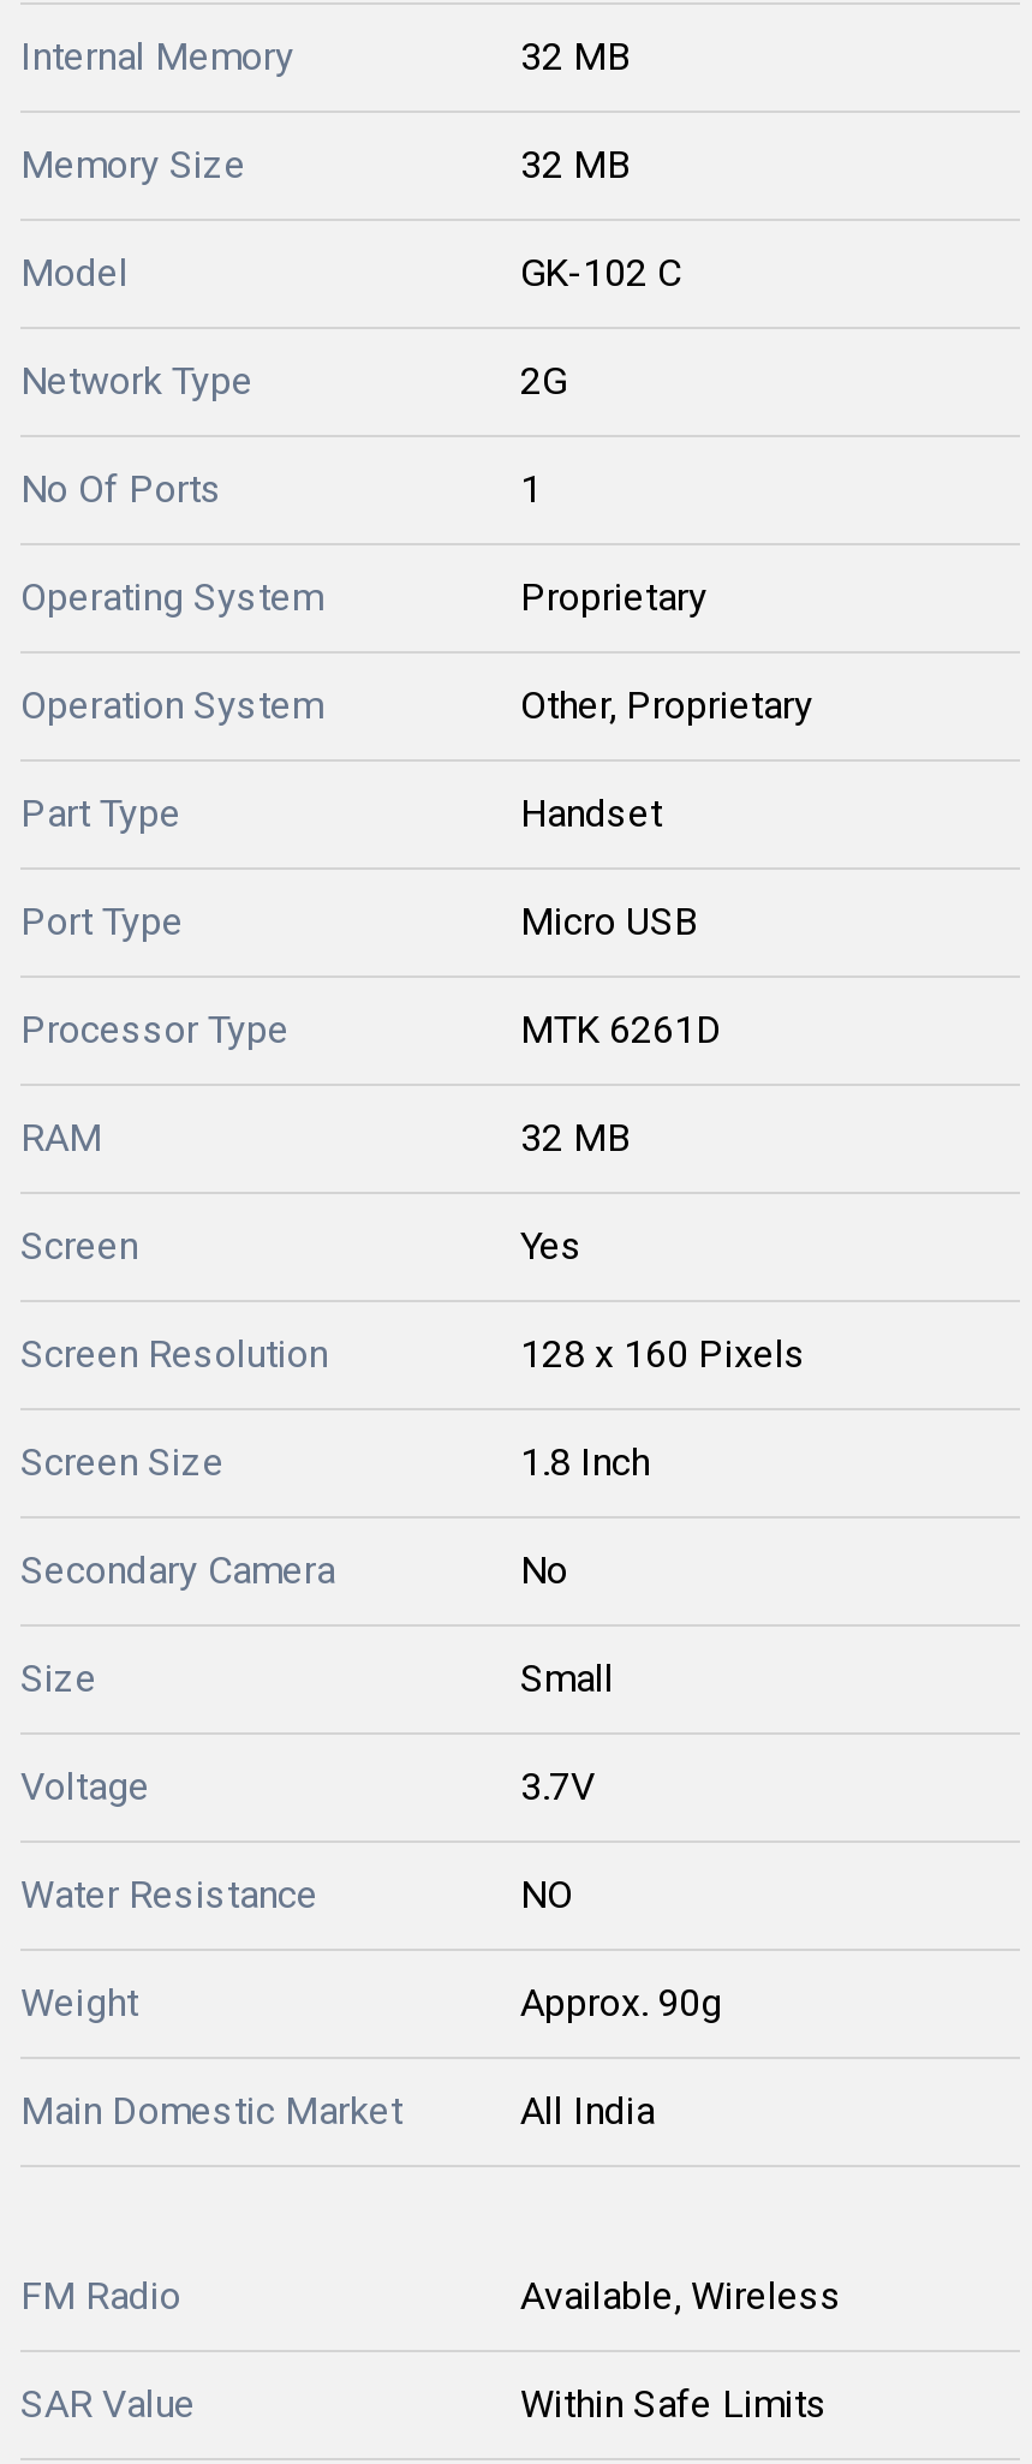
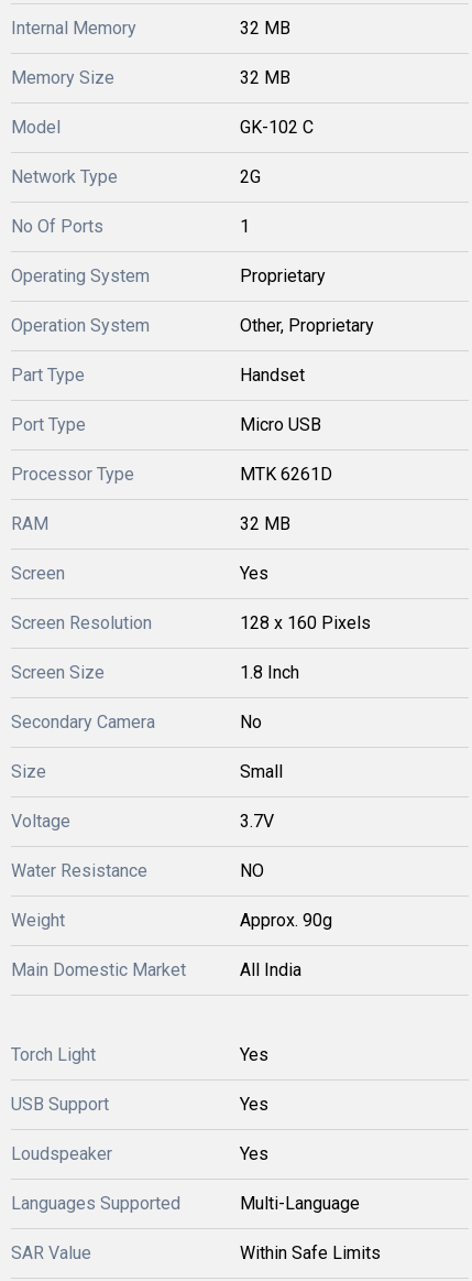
[20,2273,842,2319] FM Radio | Available, Wireless -> [11,1044,360,1214] Torch Light | Yes | USB Support | Yes | Loudspeaker | Yes | Languages Supported | Multi-Language

